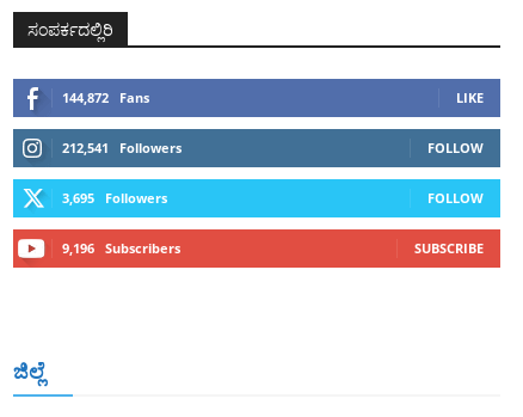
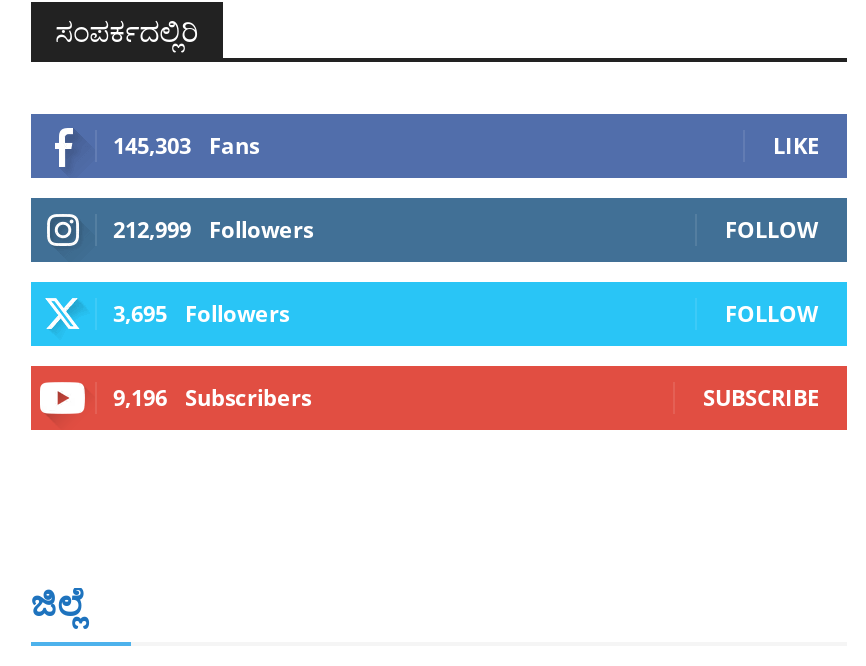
[62,89,149,107] 144,872 Fans -> [113,131,259,161] 145,303 Fans
[62,139,181,157] 212,541 Followers -> [113,215,313,245] 212,999 Followers

